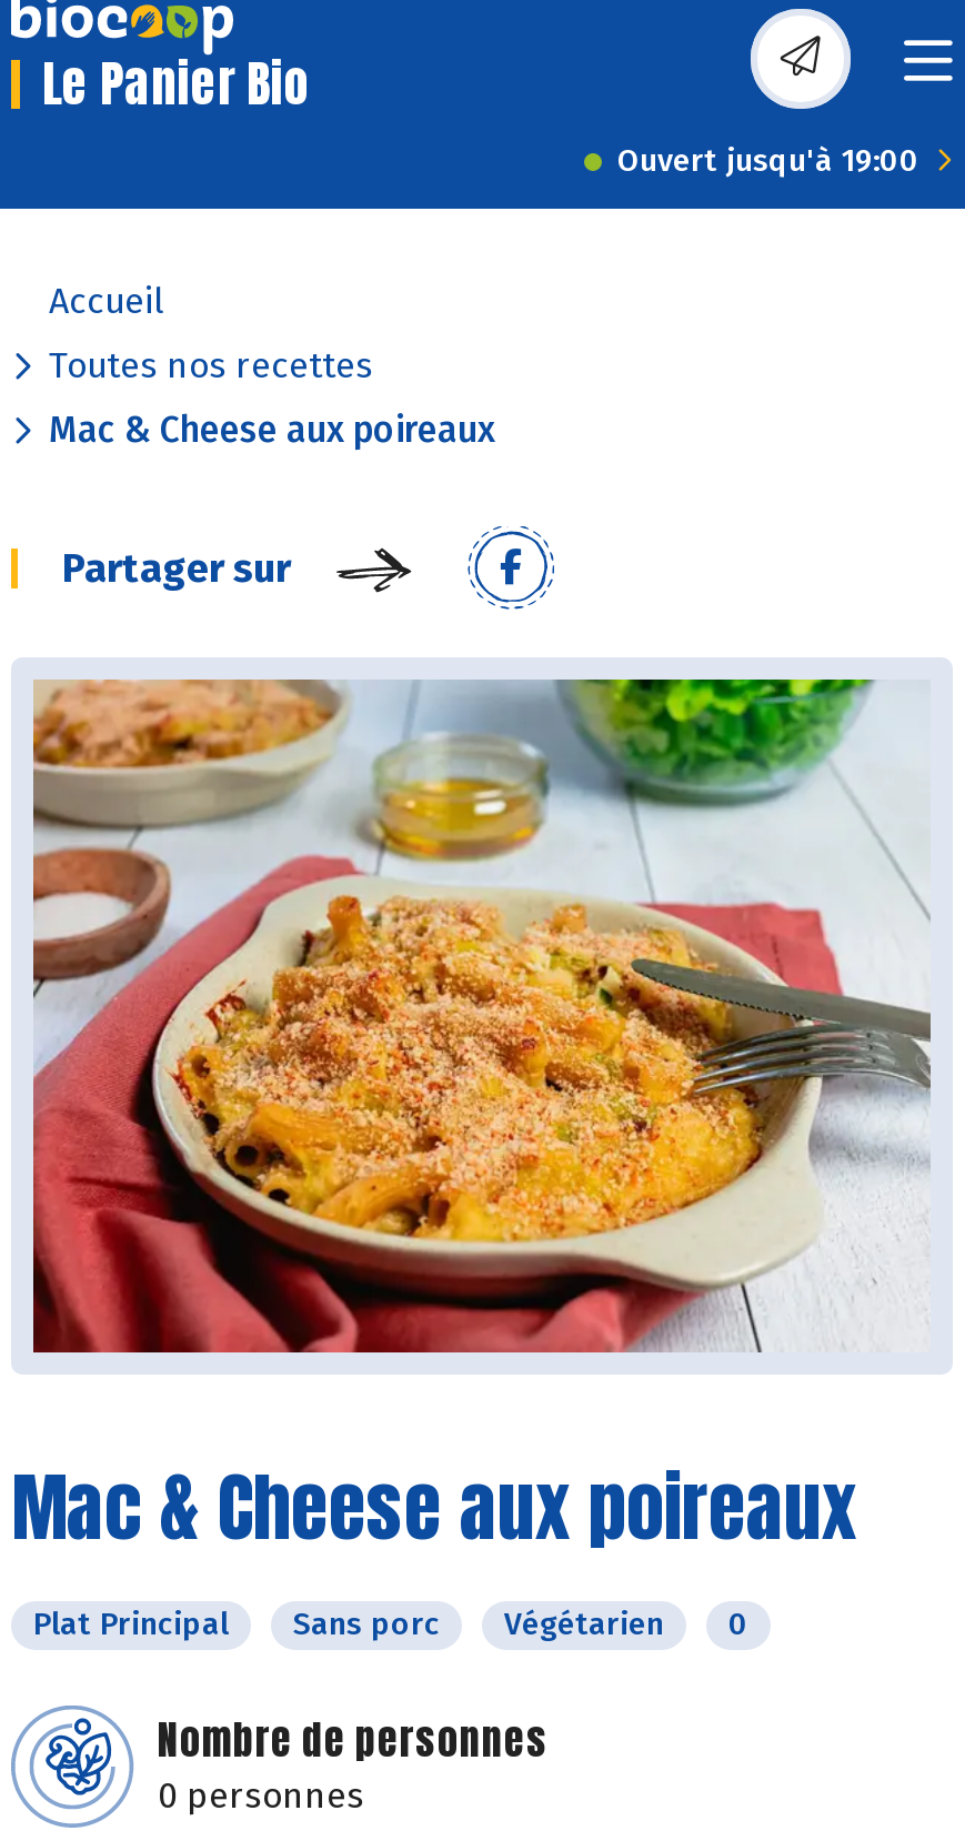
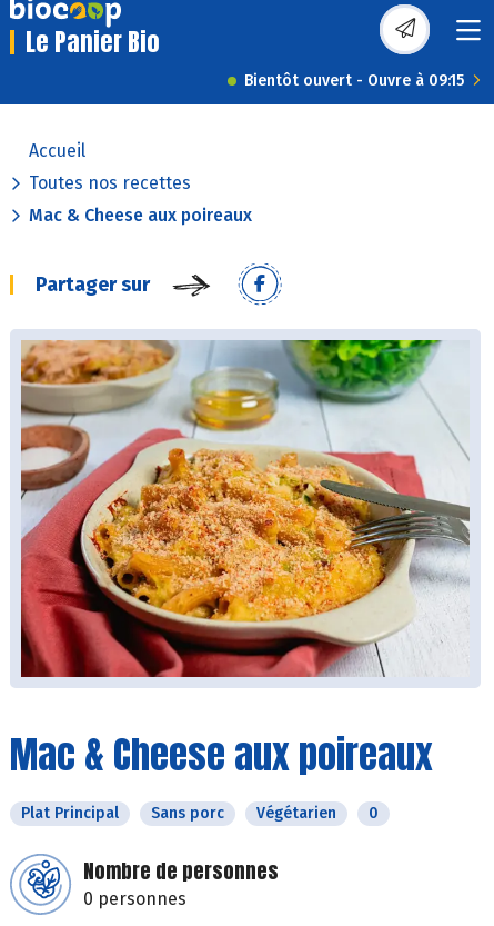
[617,142,919,180] Ouvert jusqu'à 19:00 -> [244,71,464,90] Bientôt ouvert - Ouvre à 09:15

